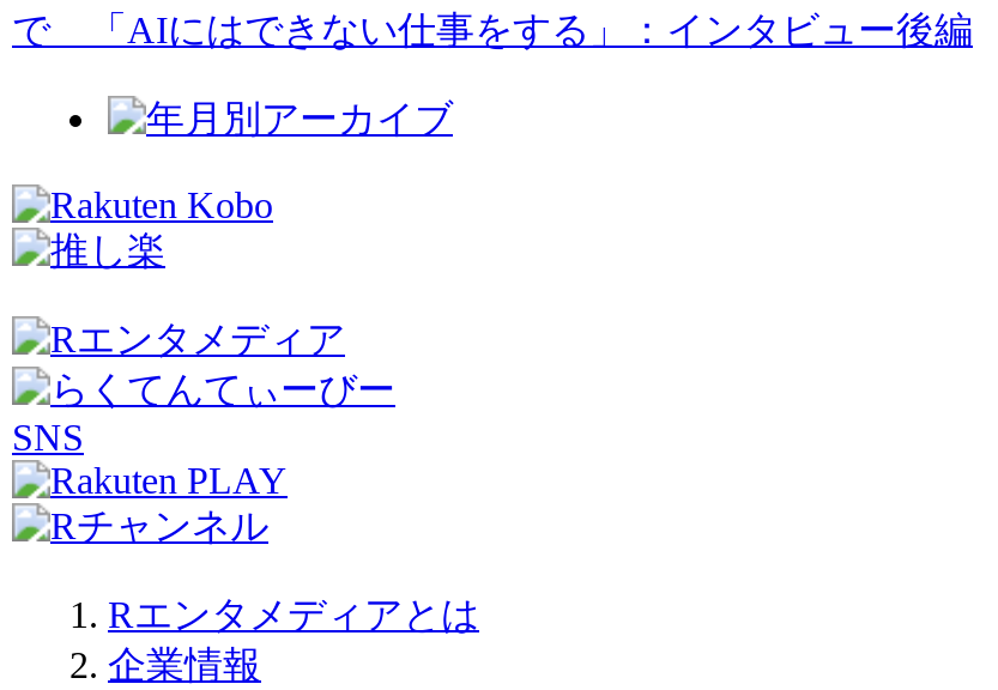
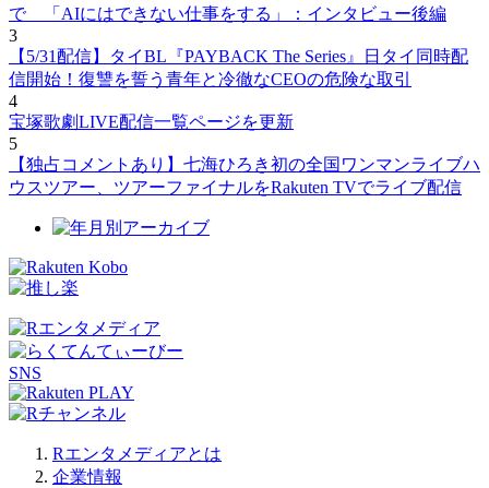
none -> [9,26,480,196] 3 | 【5/31配信】タイBL『PAYBACK The Series』日タイ同時配 | 信開始！復讐を誓う青年と冷徹なCEOの危険な取引 | 4 | 宝塚歌劇LIVE配信一覧ページを更新 | 5 | 【独占コメントあり】七海ひろき初の全国ワンマンライブハ | ウスツアー、ツアーファイナルをRakuten TVでライブ配信

